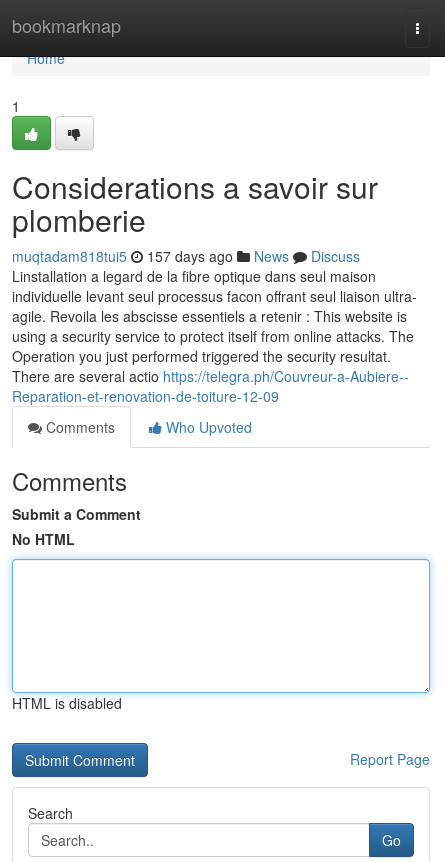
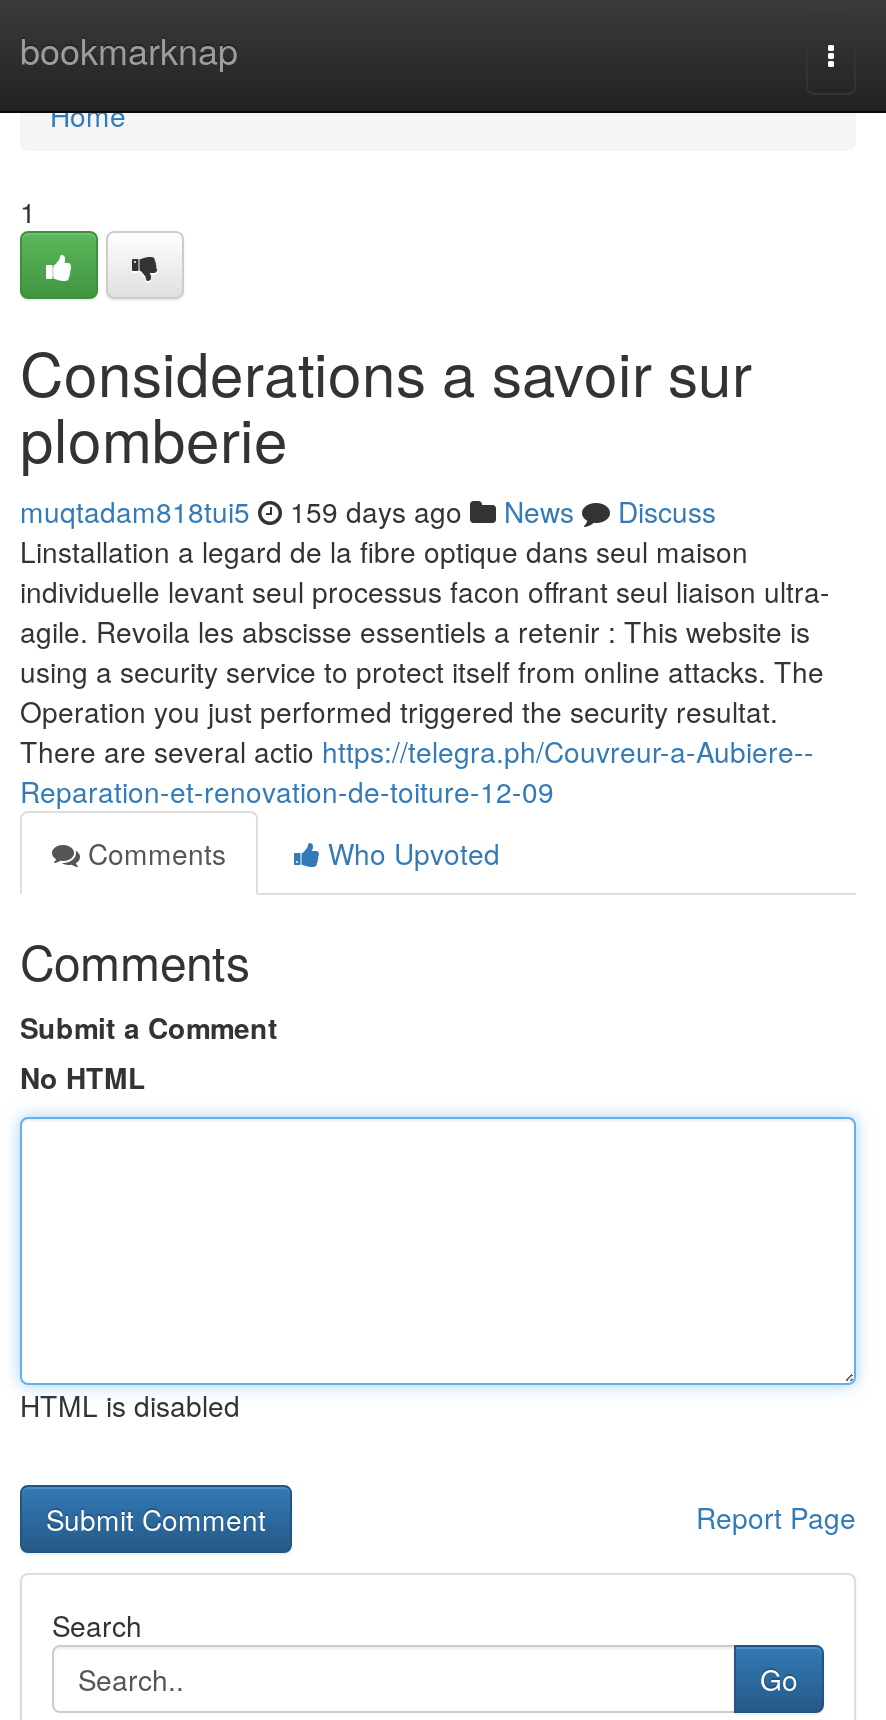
[12,246,360,266] muqtadam818tui5 157 days ago News Discuss -> [20,491,716,531] muqtadam818tui5 159 days ago News Discuss

